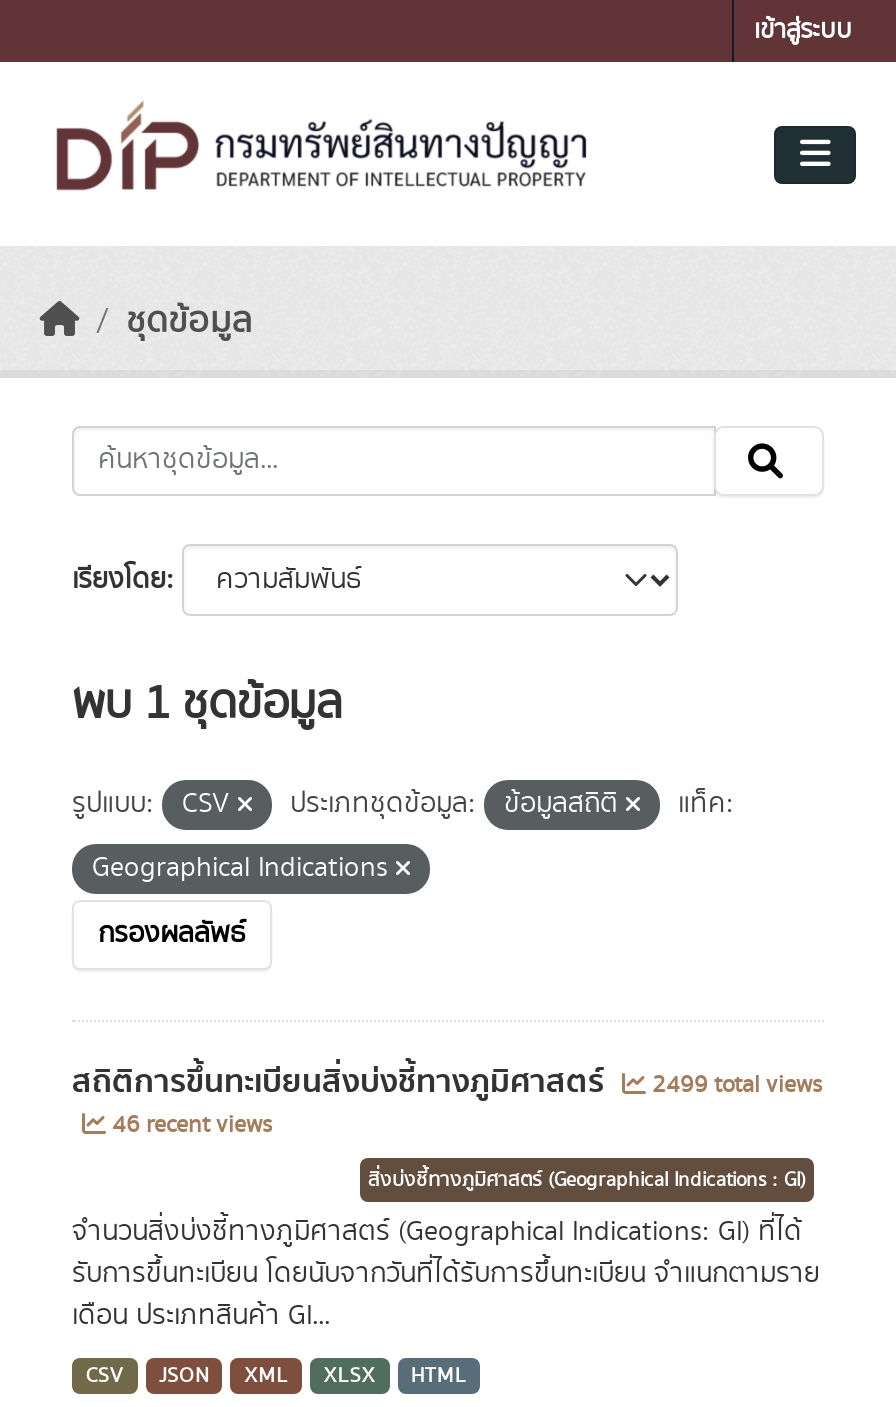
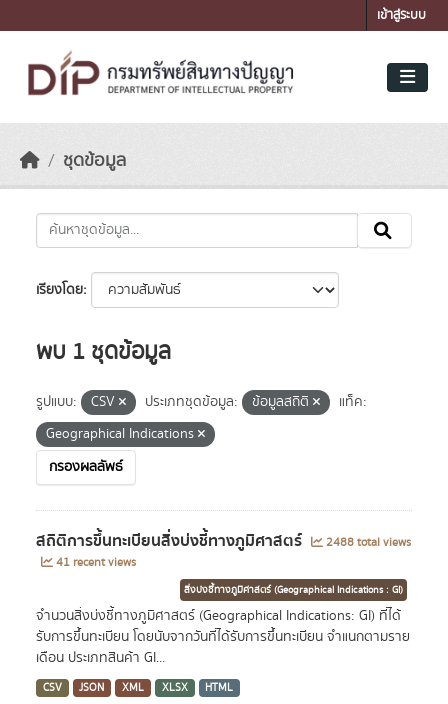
[72,1056,822,1108] สถิติการขึ้นทะเบียนสิ่งบ่งชี้ทางภูมิศาสตร์ 2499 total views -> [36,528,411,554] สถิติการขึ้นทะเบียนสิ่งบ่งชี้ทางภูมิศาสตร์ 2488 total views
[106,1108,272,1142] 46 recent views -> [53,554,136,571] 41 recent views

